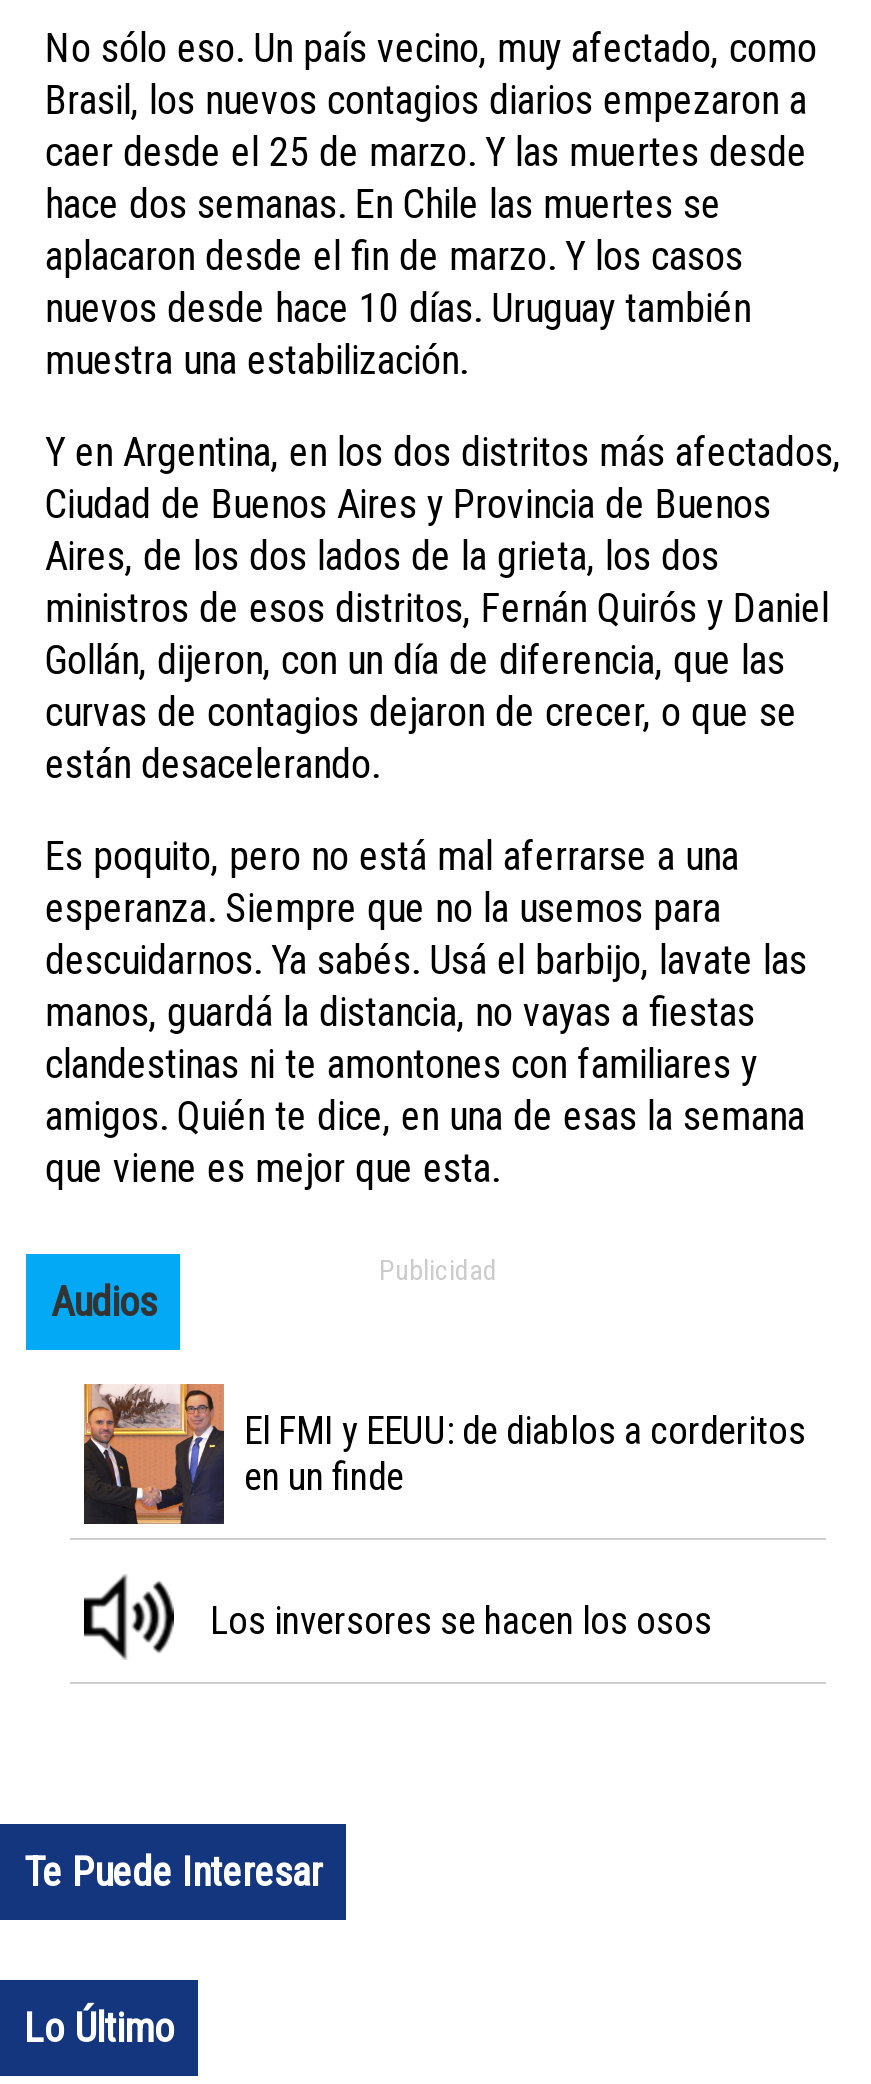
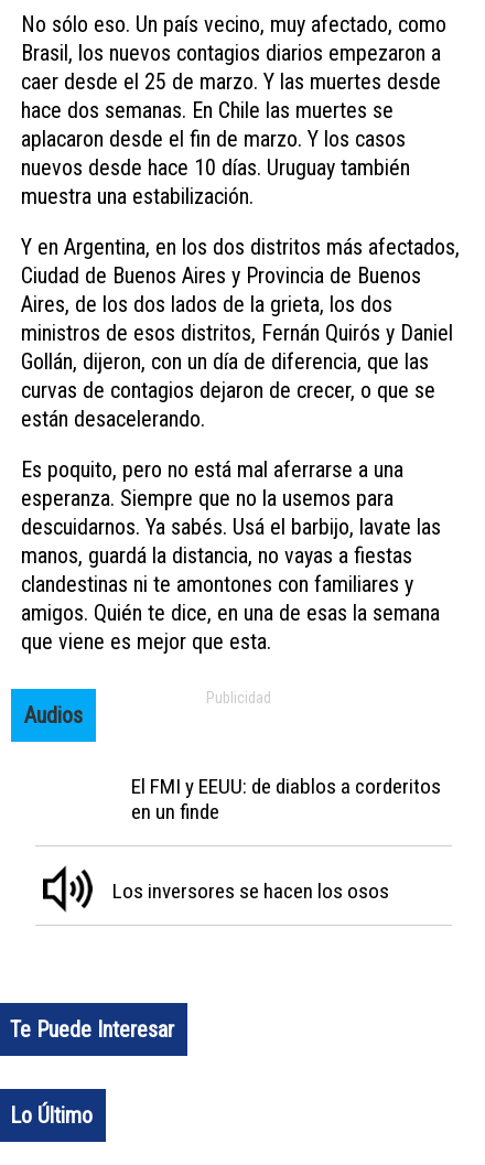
[82,1382,226,1526] [image] -> none

